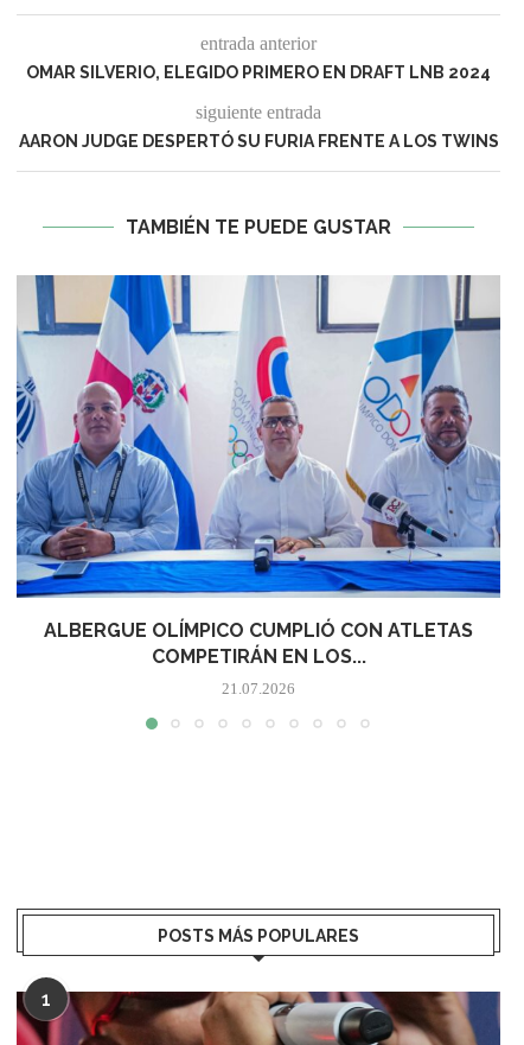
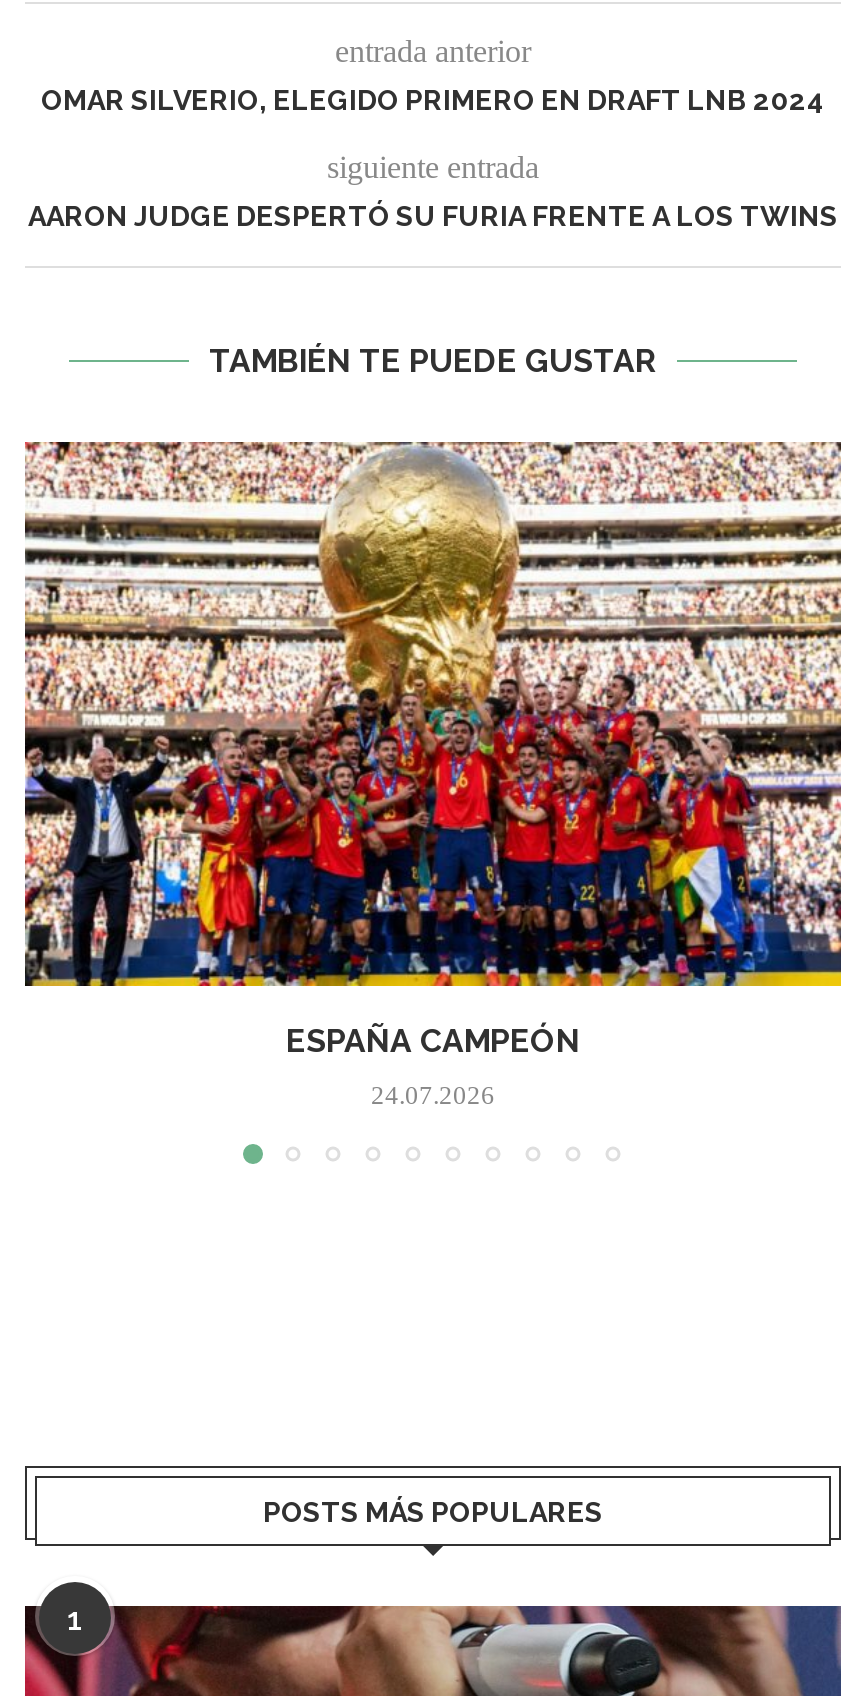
[15,274,501,668] [image] | ALBERGUE OLÍMPICO CUMPLIÓ CON ATLETAS | COMPETIRÁN EN LOS... -> [23,440,843,1061] [image] | ESPAÑA CAMPEÓN
[222,680,295,698] 21.07.2026 -> [371,1081,495,1111] 24.07.2026

